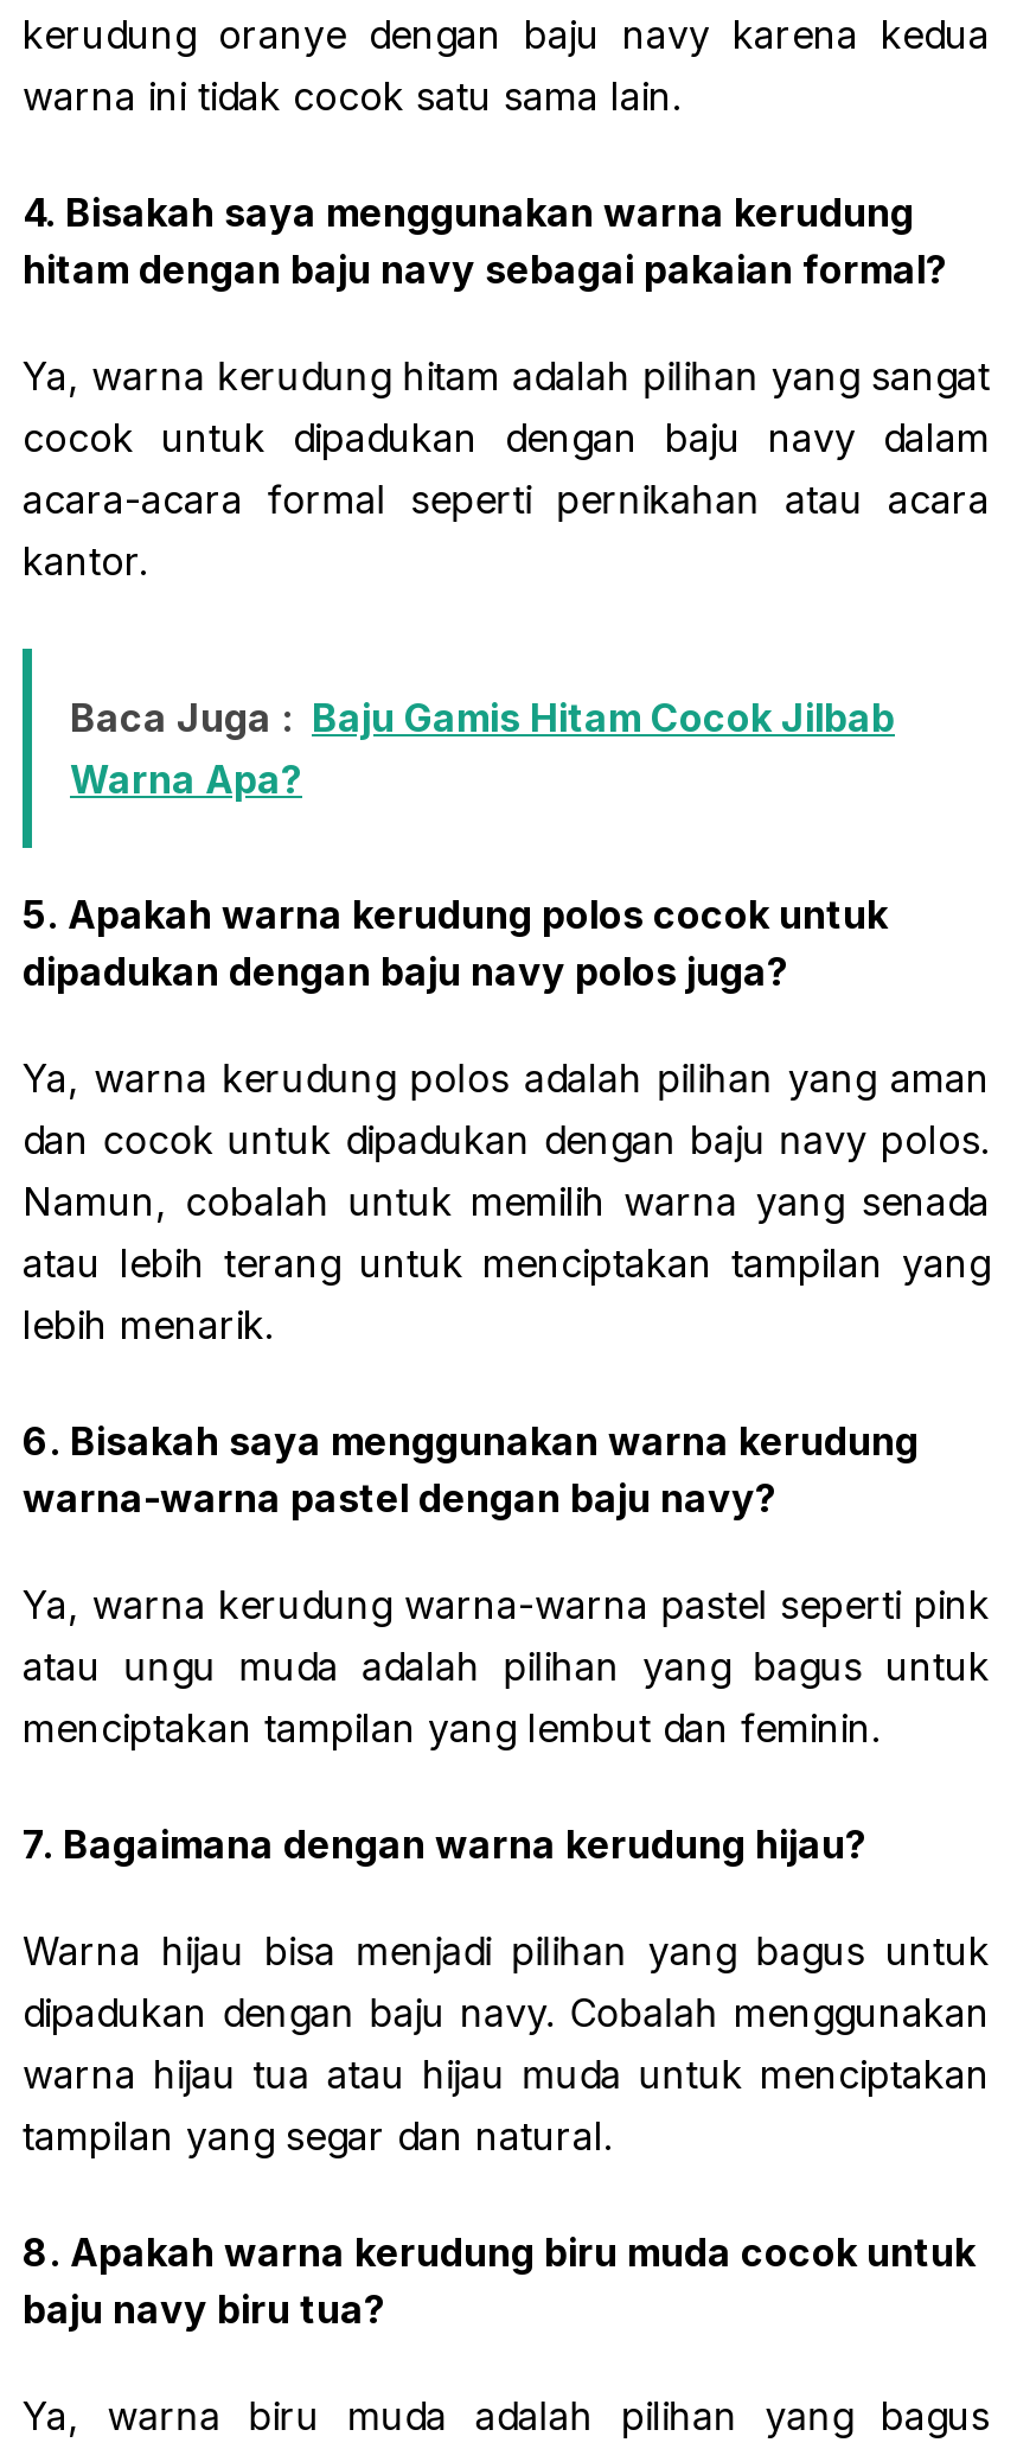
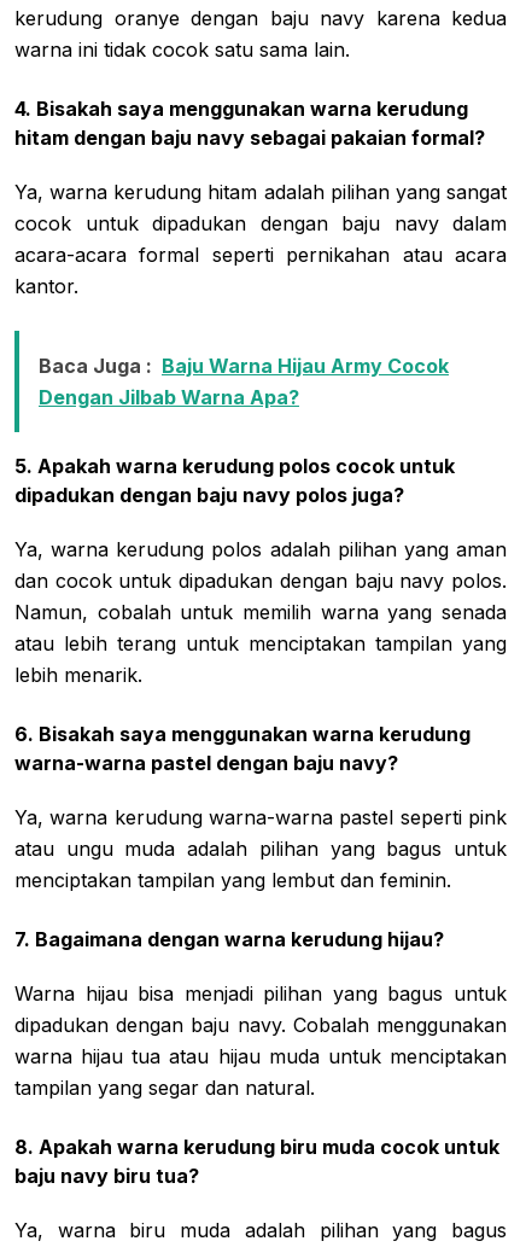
[70,693,895,802] Baca Juga : Baju Gamis Hitam Cocok Jilbab | Warna Apa? -> [39,353,449,409] Baca Juga : Baju Warna Hijau Army Cocok | Dengan Jilbab Warna Apa?

